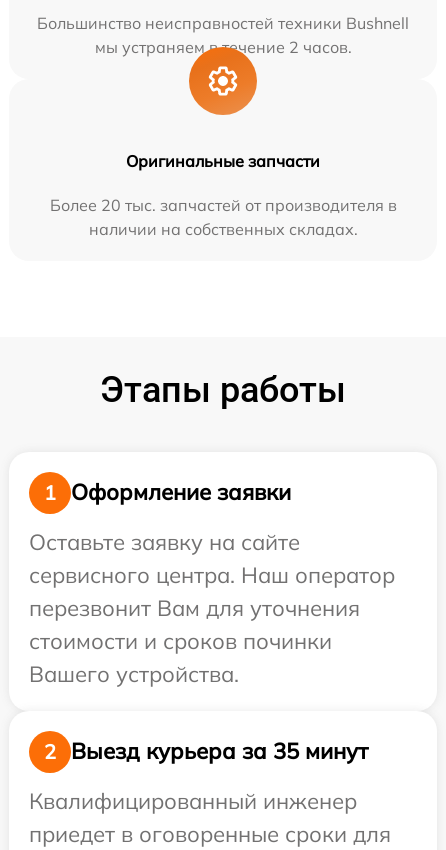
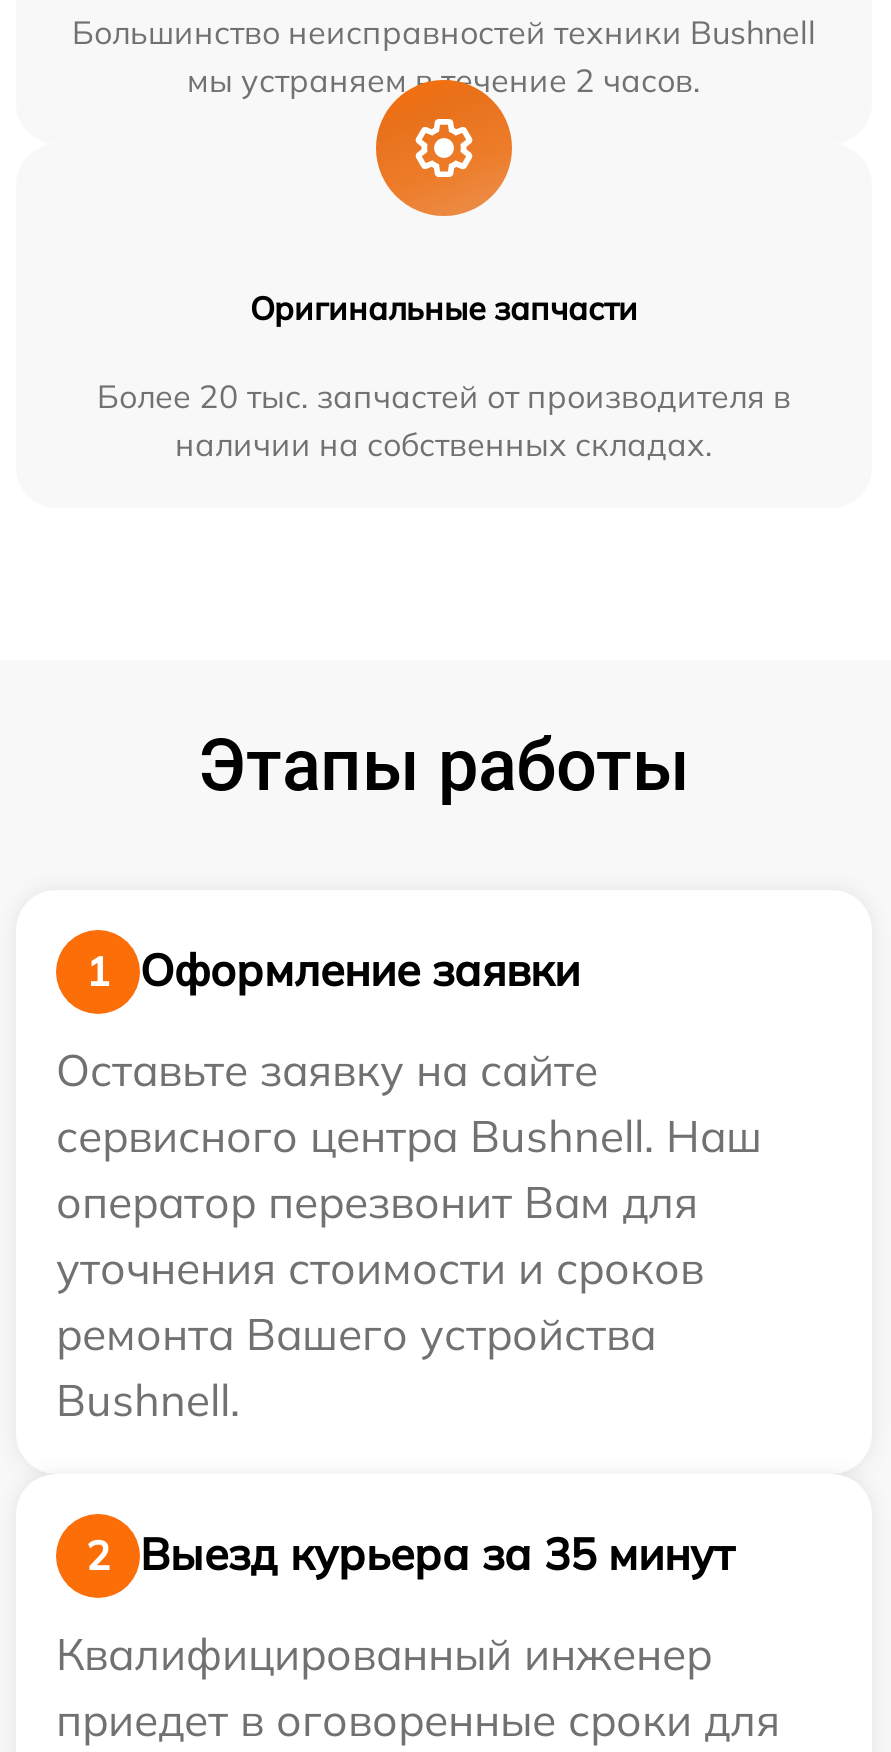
[29,561,395,688] сервисного центра. Наш оператор | перезвонит Вам для уточнения | стоимости и сроков починки | Вашего устройства. -> [56,1107,762,1427] сервисного центра Bushnell. Наш | оператор перезвонит Вам для | уточнения стоимости и сроков | ремонта Вашего устройства | Bushnell.

